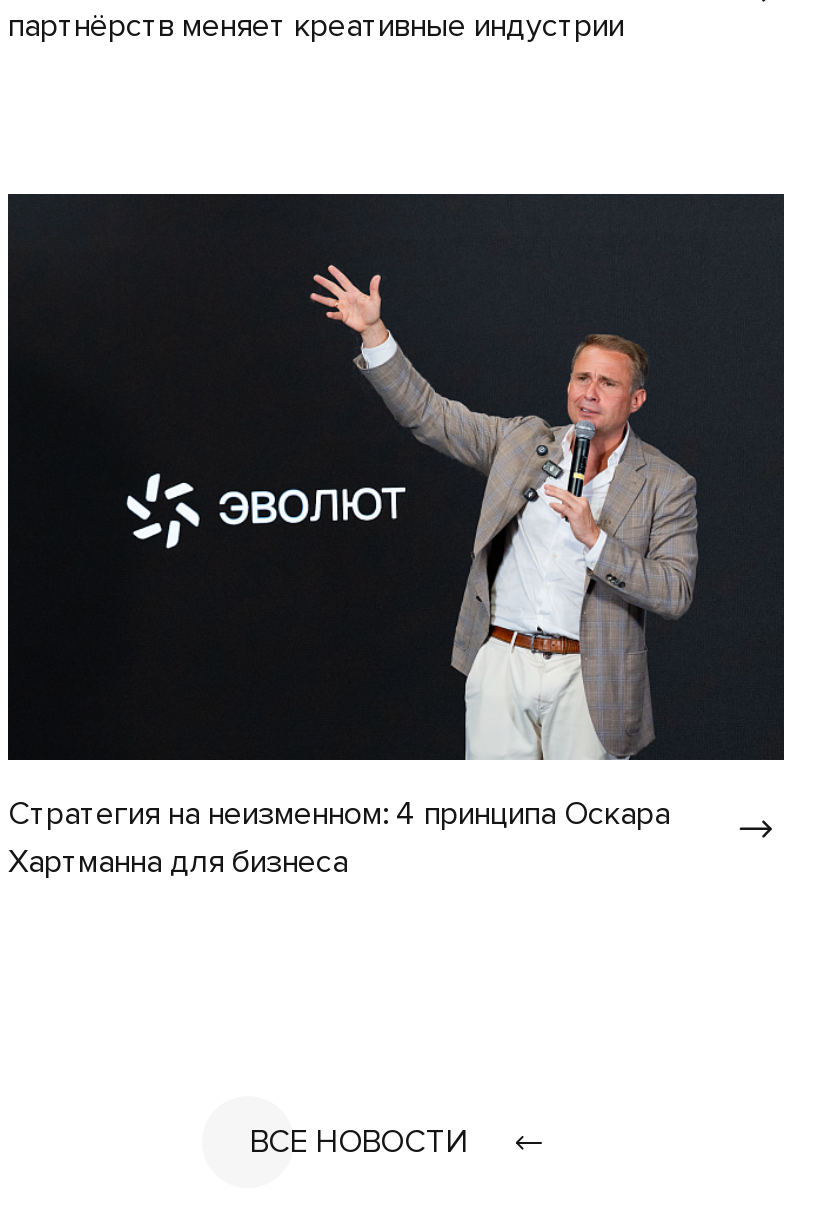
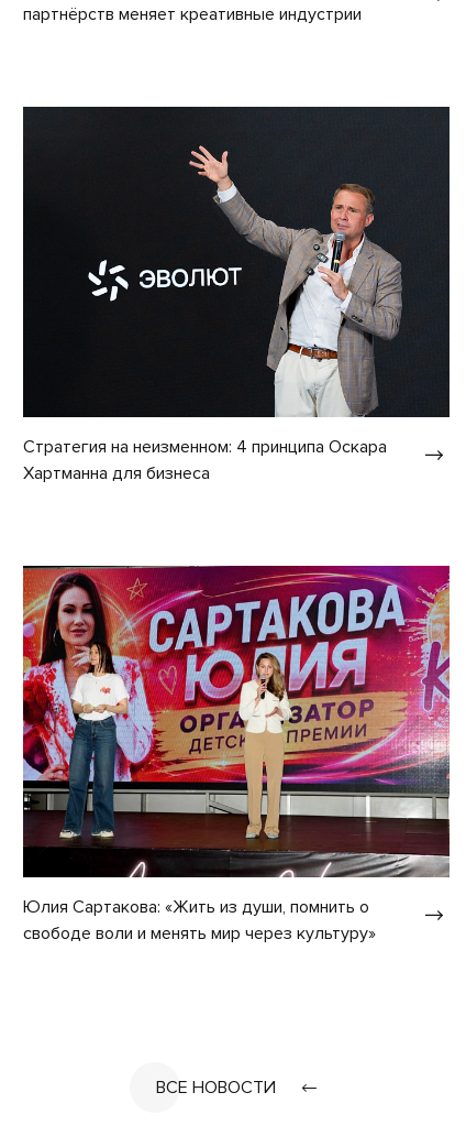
none -> [22,565,451,944] [image] | Юлия Сартакова: «Жить из души, помнить о | свободе воли и менять мир через культуру»

